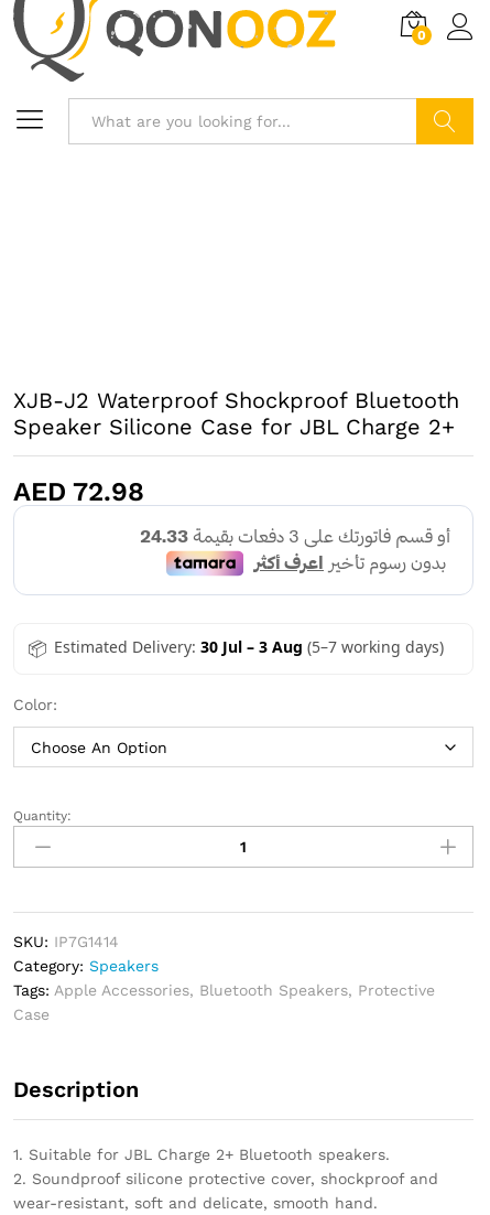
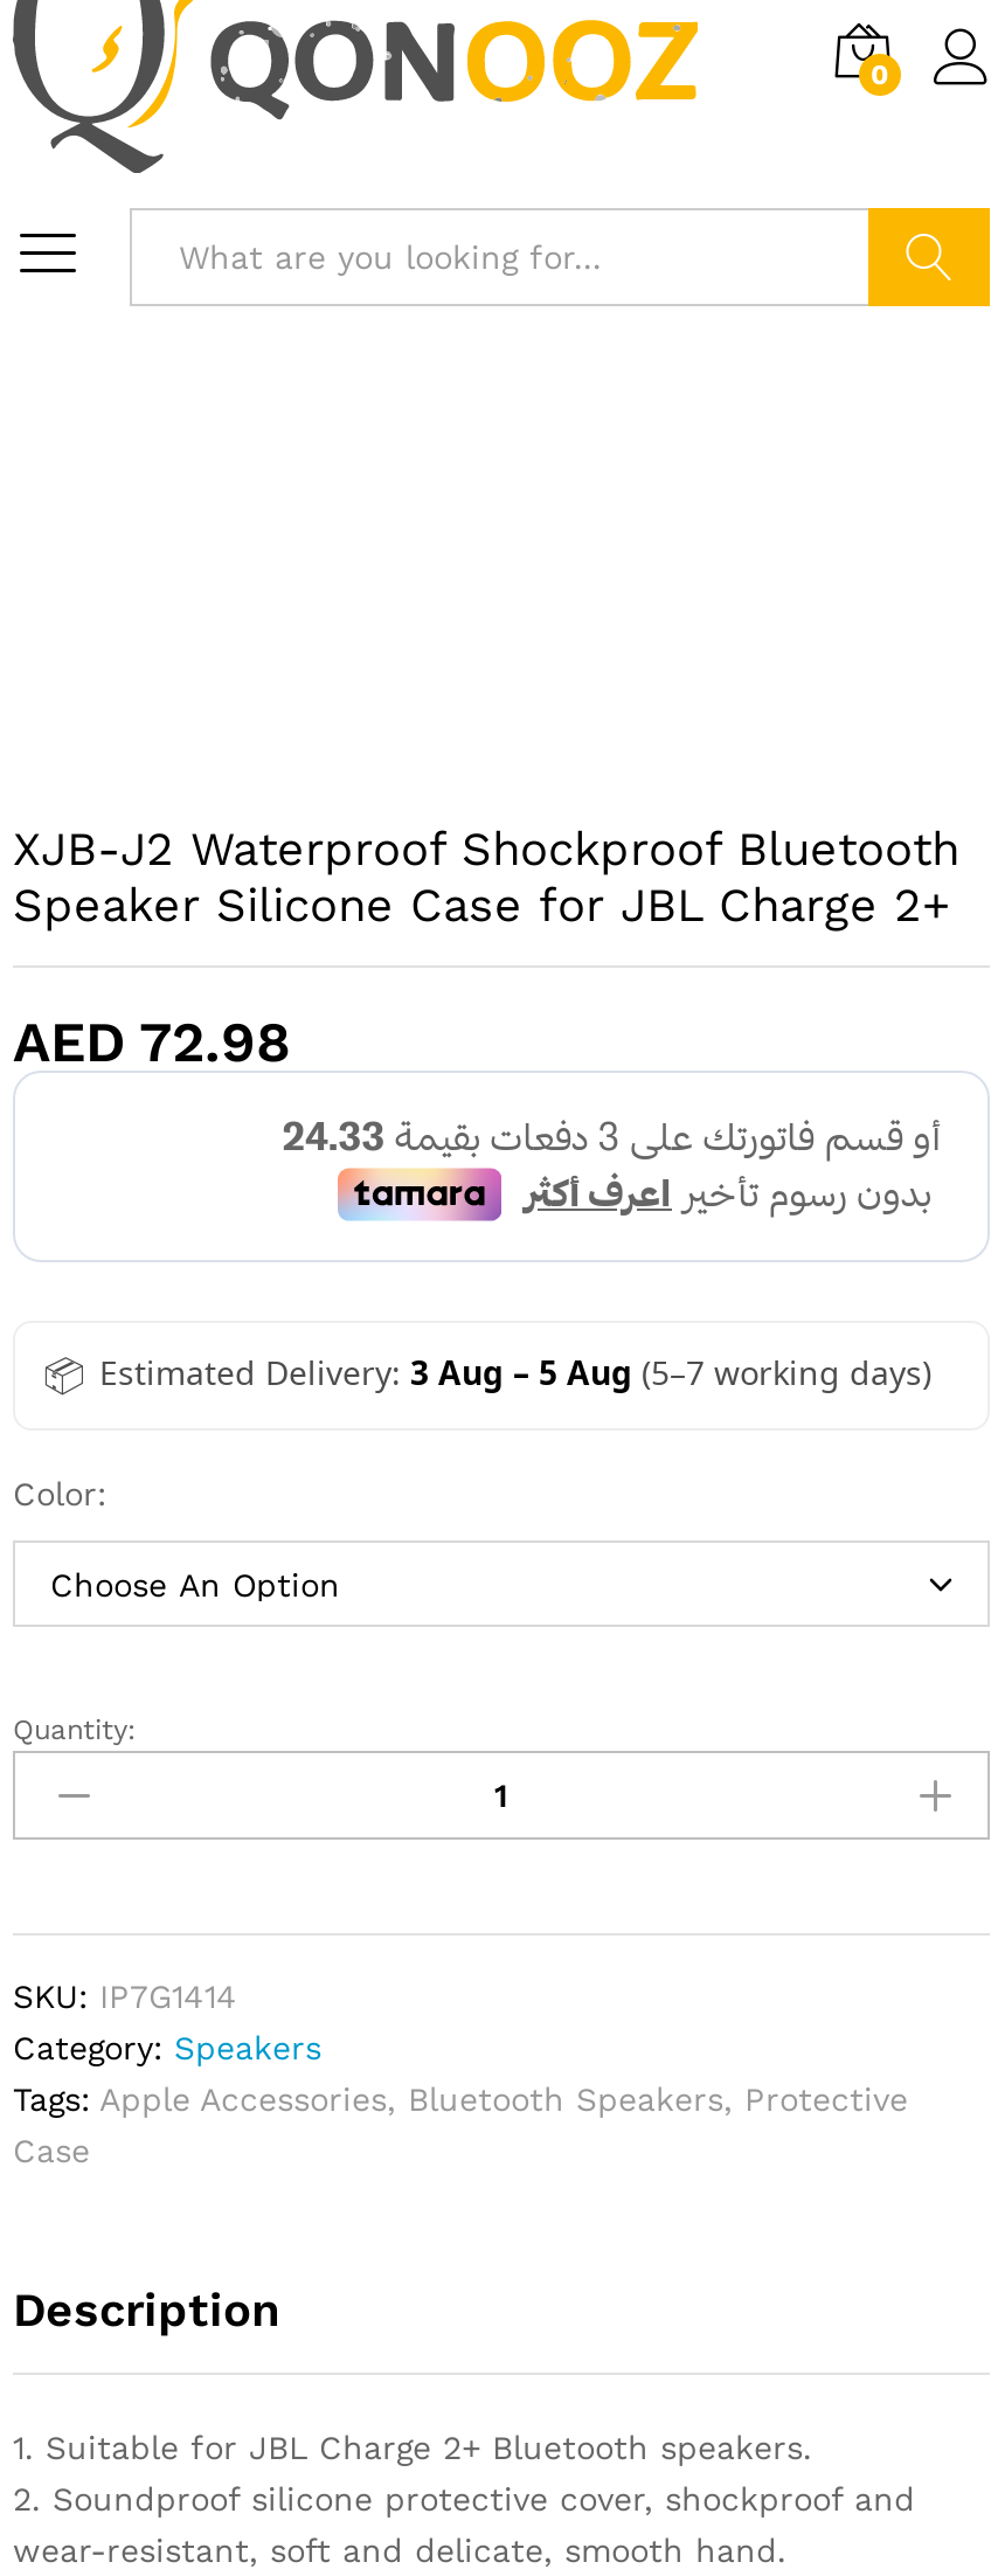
[54,636,444,657] Estimated Delivery: 30 Jul – 3 Aug (5–7 working days) -> [99,1348,931,1393] Estimated Delivery: 3 Aug – 5 Aug (5–7 working days)

